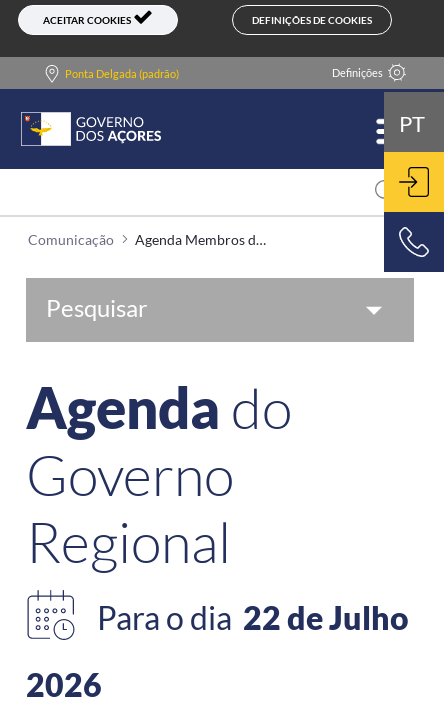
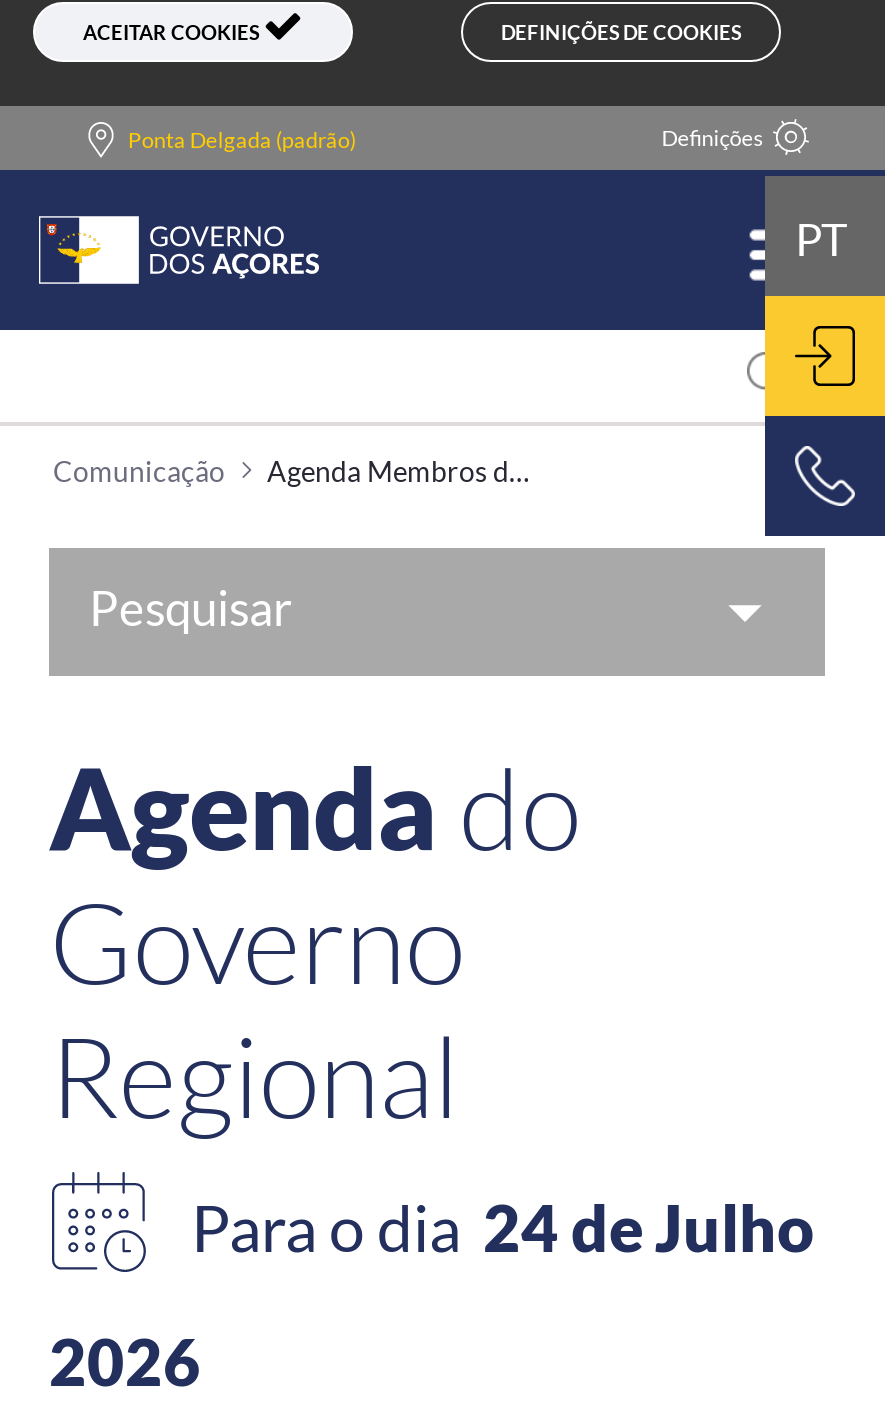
[97,598,409,637] Para o dia 22 de Julho -> [191,1188,815,1266] Para o dia 24 de Julho

